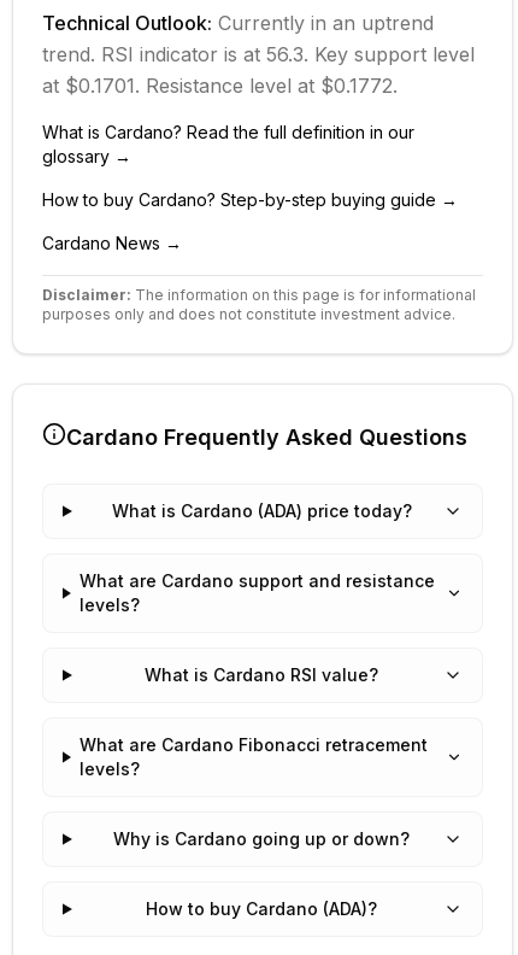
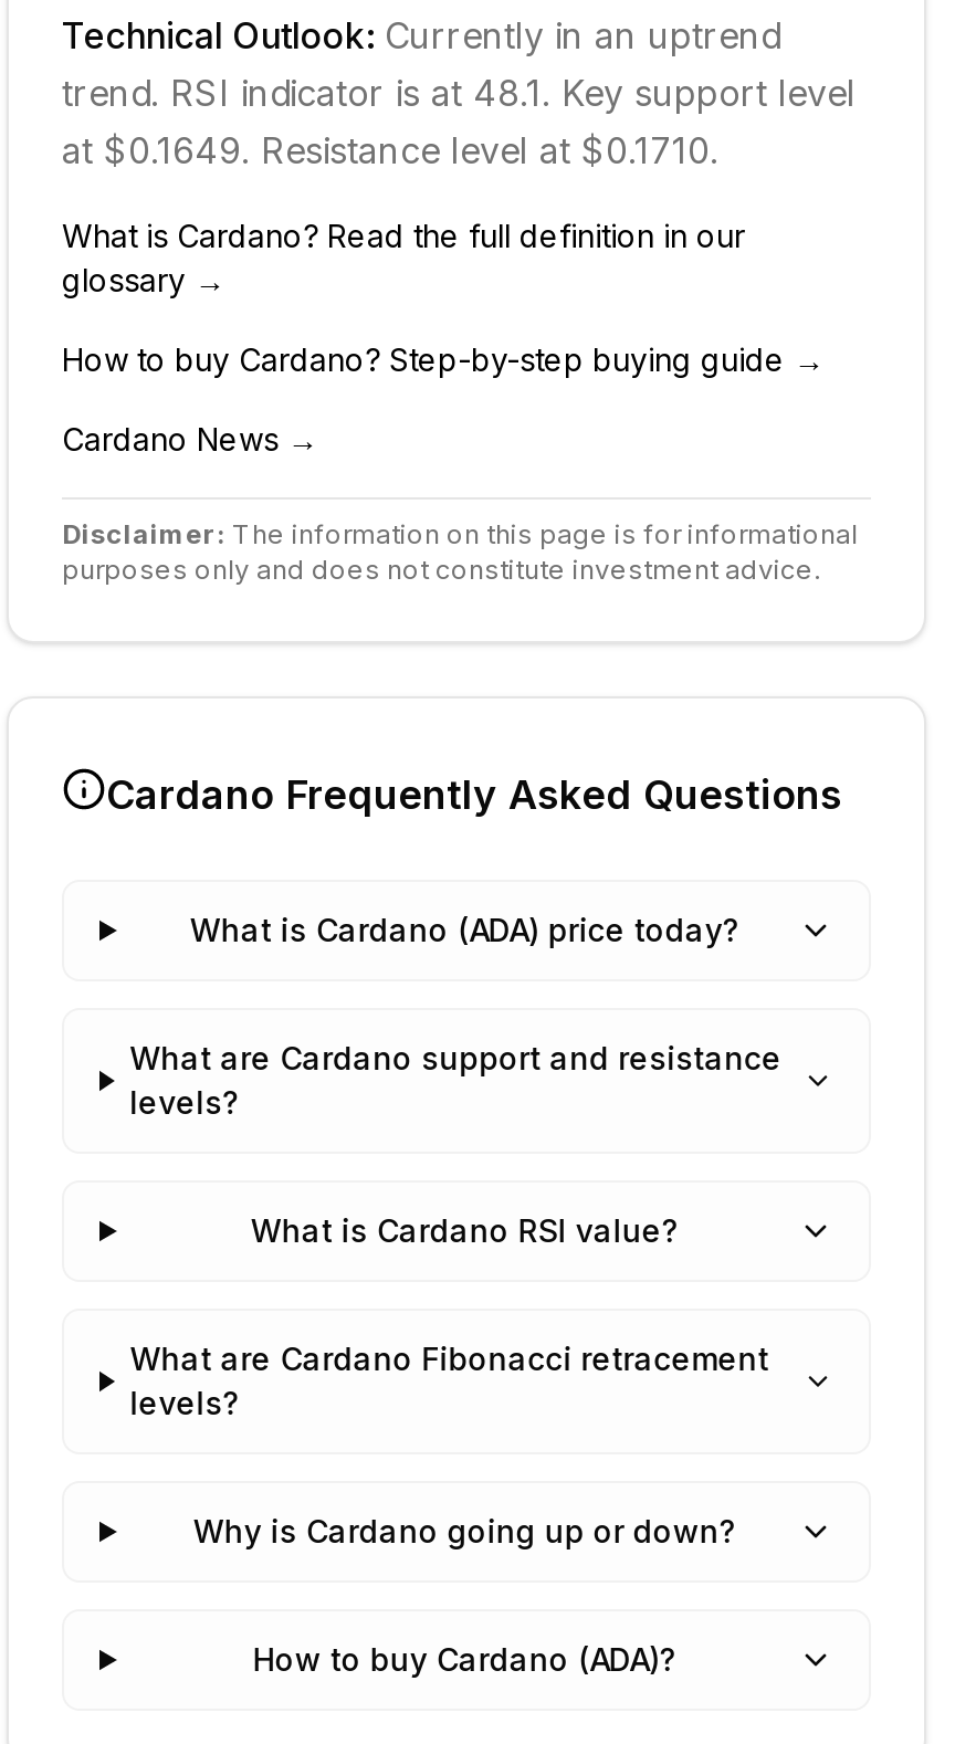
[42,42,475,66] trend. RSI indicator is at 56.3. Key support level -> [62,71,856,115] trend. RSI indicator is at 48.1. Key support level
[42,74,398,98] at $0.1701. Resistance level at $0.1772. -> [62,128,718,172] at $0.1649. Resistance level at $0.1710.

